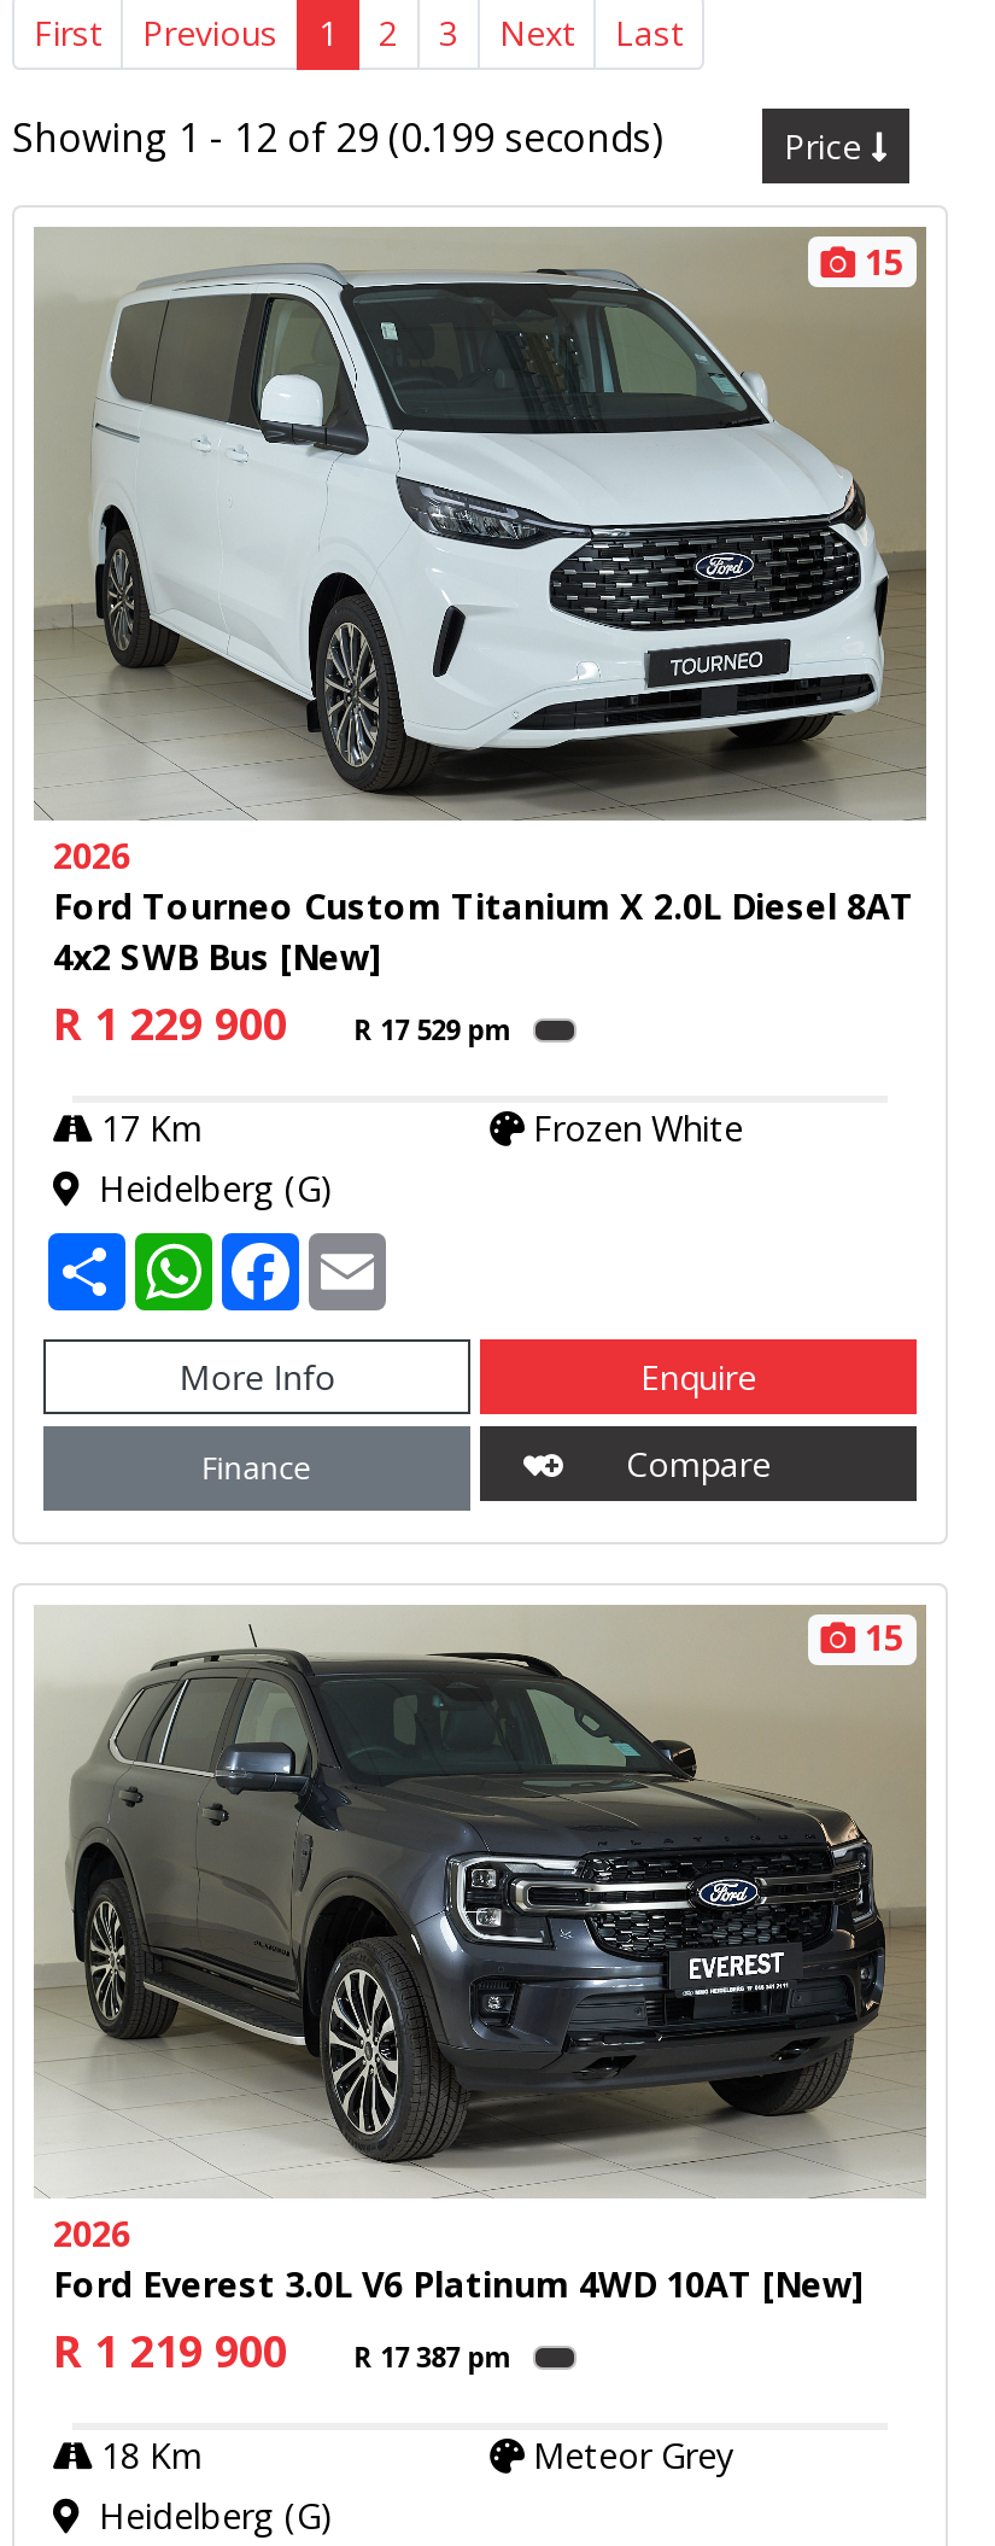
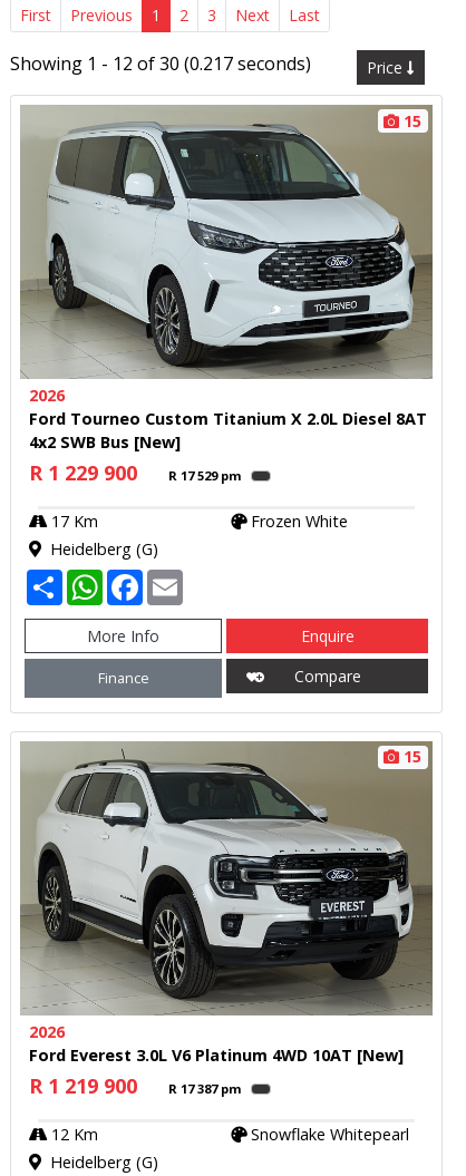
[12,111,663,164] Showing 1 - 12 of 29 (0.199 seconds) -> [10,51,311,76] Showing 1 - 12 of 30 (0.217 seconds)
[39,1610,926,2196] [image] -> [21,742,431,1015] [image]
[101,2432,733,2478] 18 Km | Meteor Grey -> [51,1123,409,1145] 12 Km | Snowflake Whitepearl

